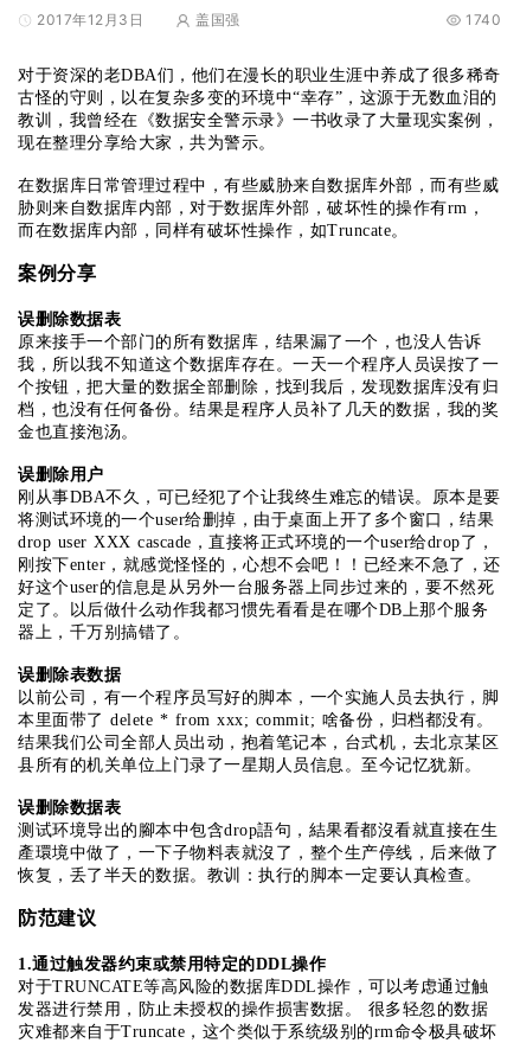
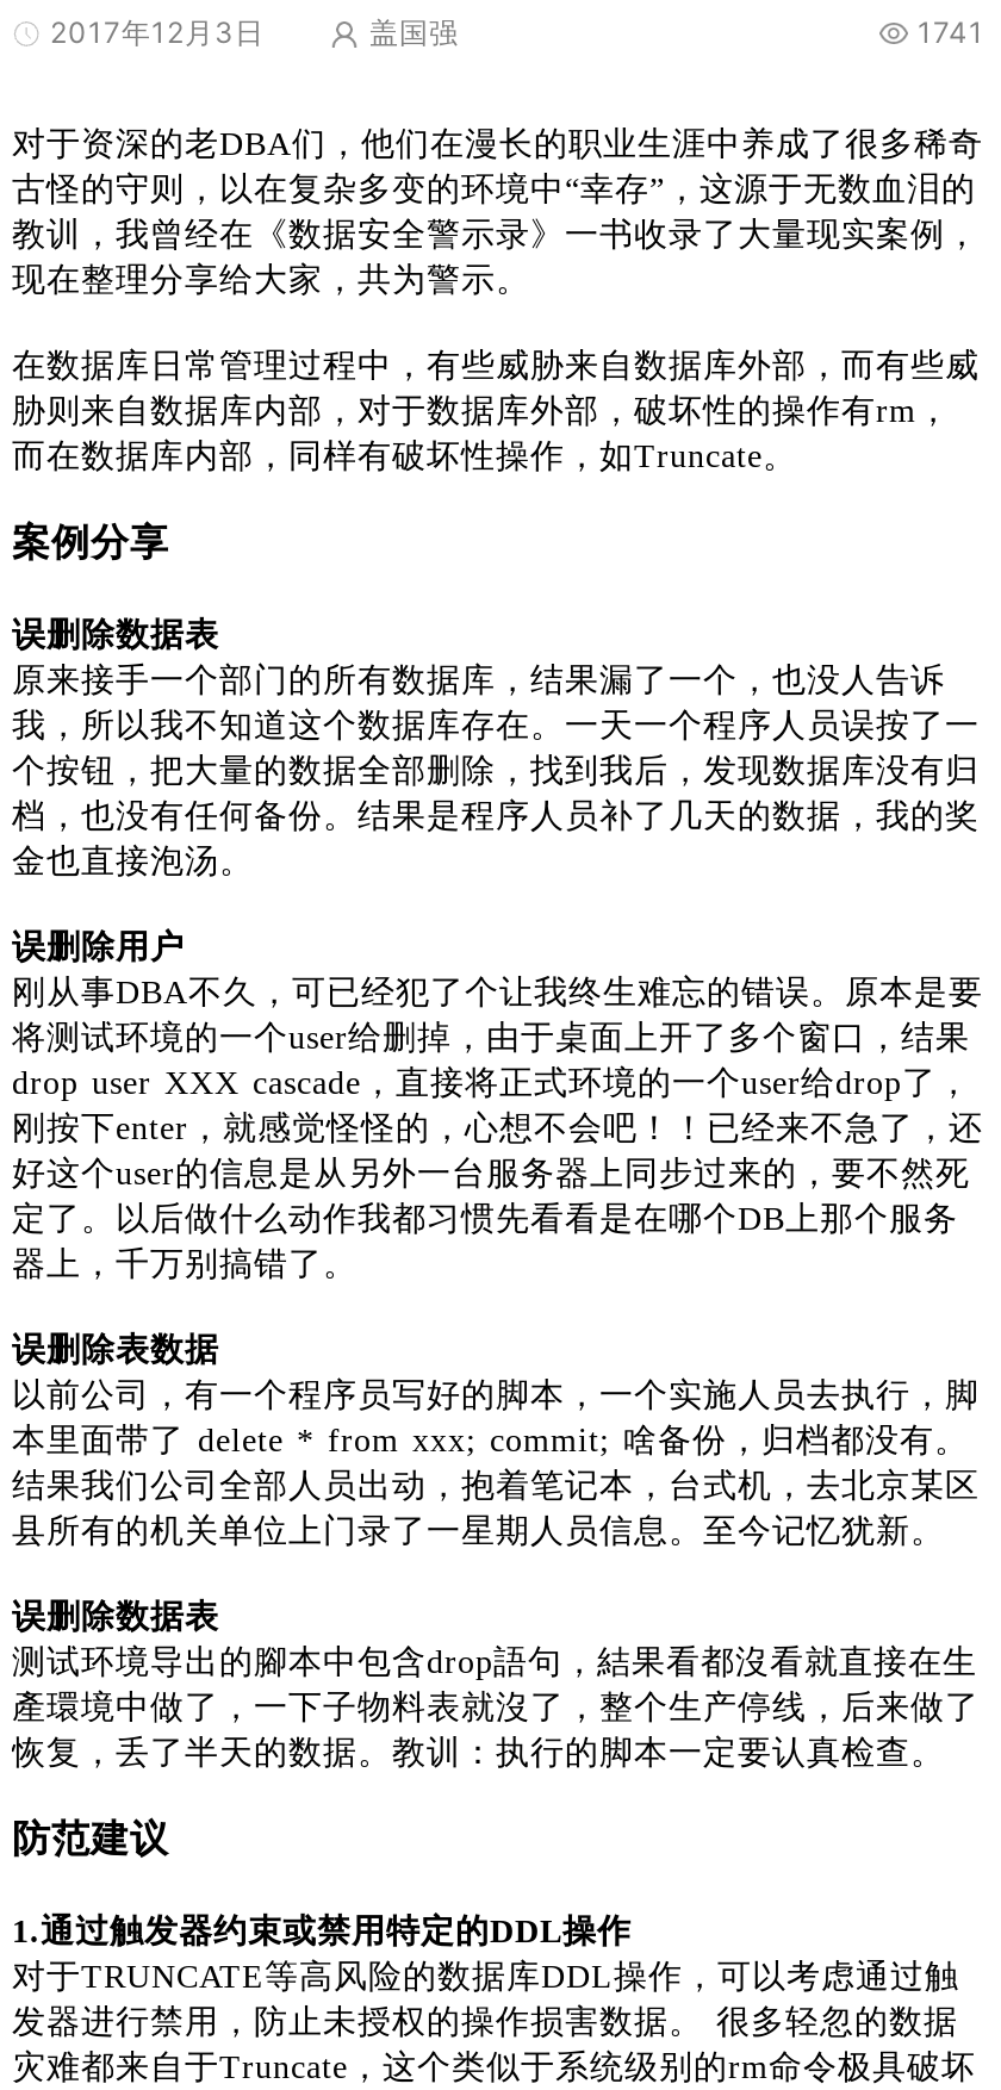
[466,11,501,28] 1740 -> [918,14,984,50] 1741

